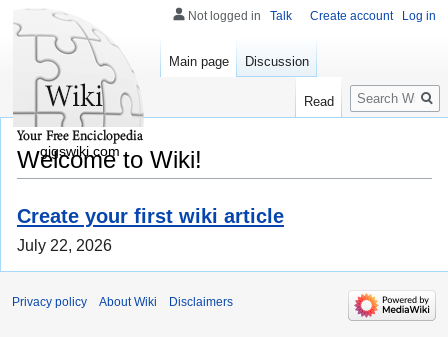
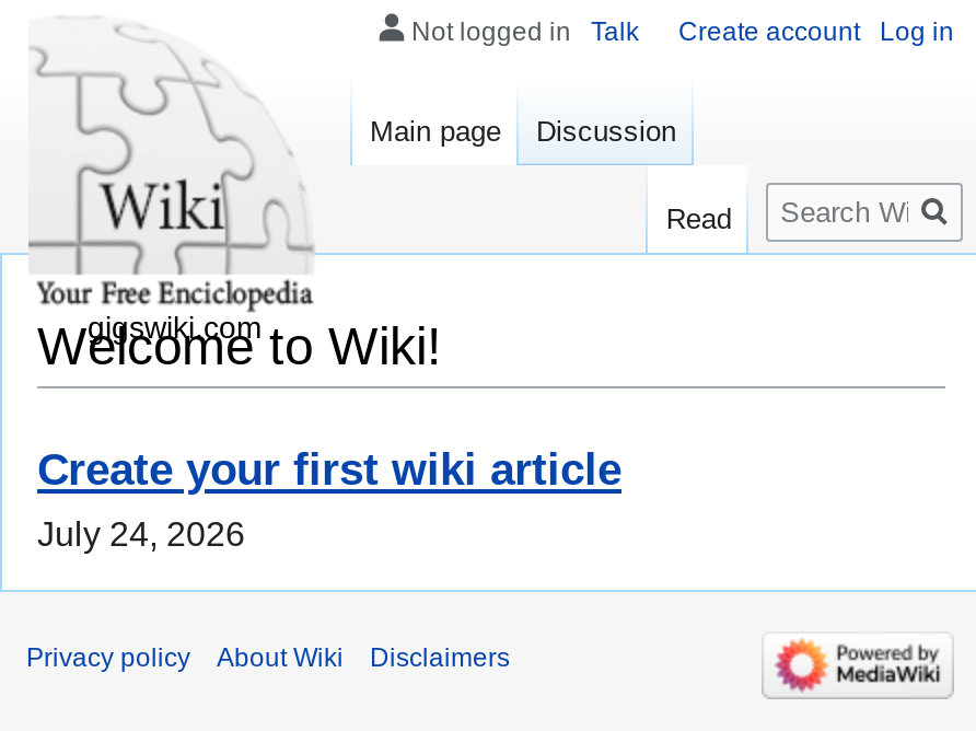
[17,237,112,254] July 22, 2026 -> [37,516,245,553] July 24, 2026

